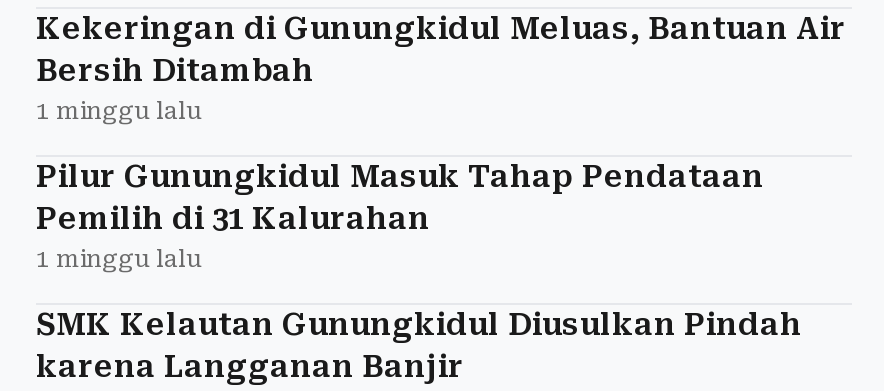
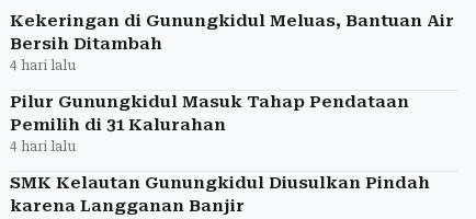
[36,96,202,124] 1 minggu lalu -> [10,57,76,73] 4 hari lalu
[36,244,202,272] 1 minggu lalu -> [10,139,76,154] 4 hari lalu

